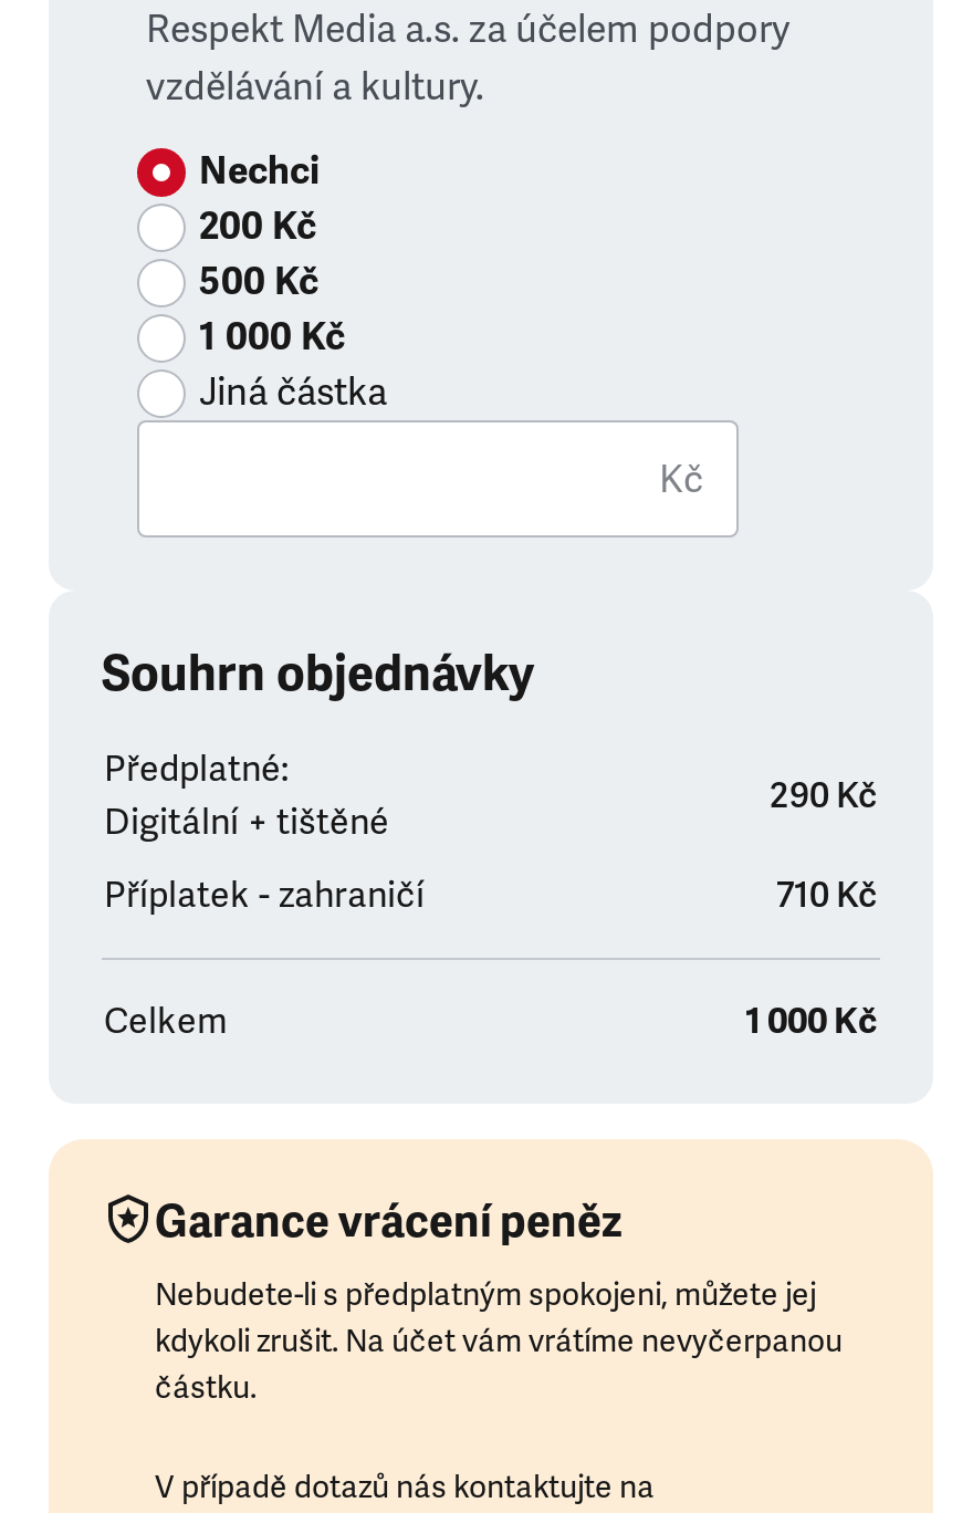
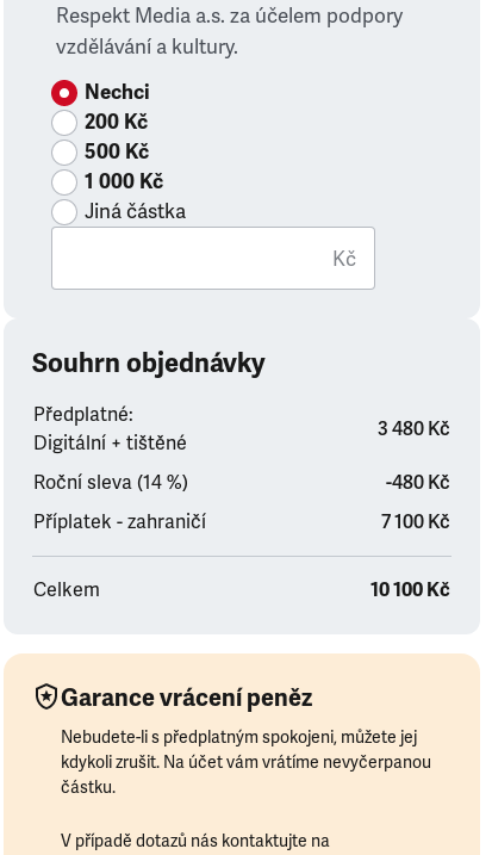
[770,774,878,818] 290 Kč -> [33,417,450,495] 3 480 Kč | Roční sleva (14 %) | -480 Kč
[776,874,878,918] 710 Kč -> [381,510,450,534] 7 100 Kč
[745,1000,878,1044] 1 000 Kč -> [370,578,450,602] 10 100 Kč

